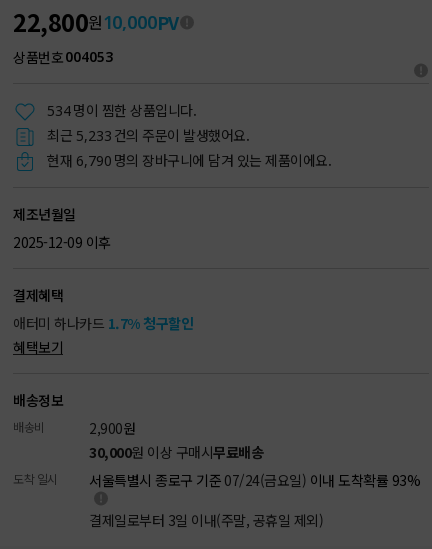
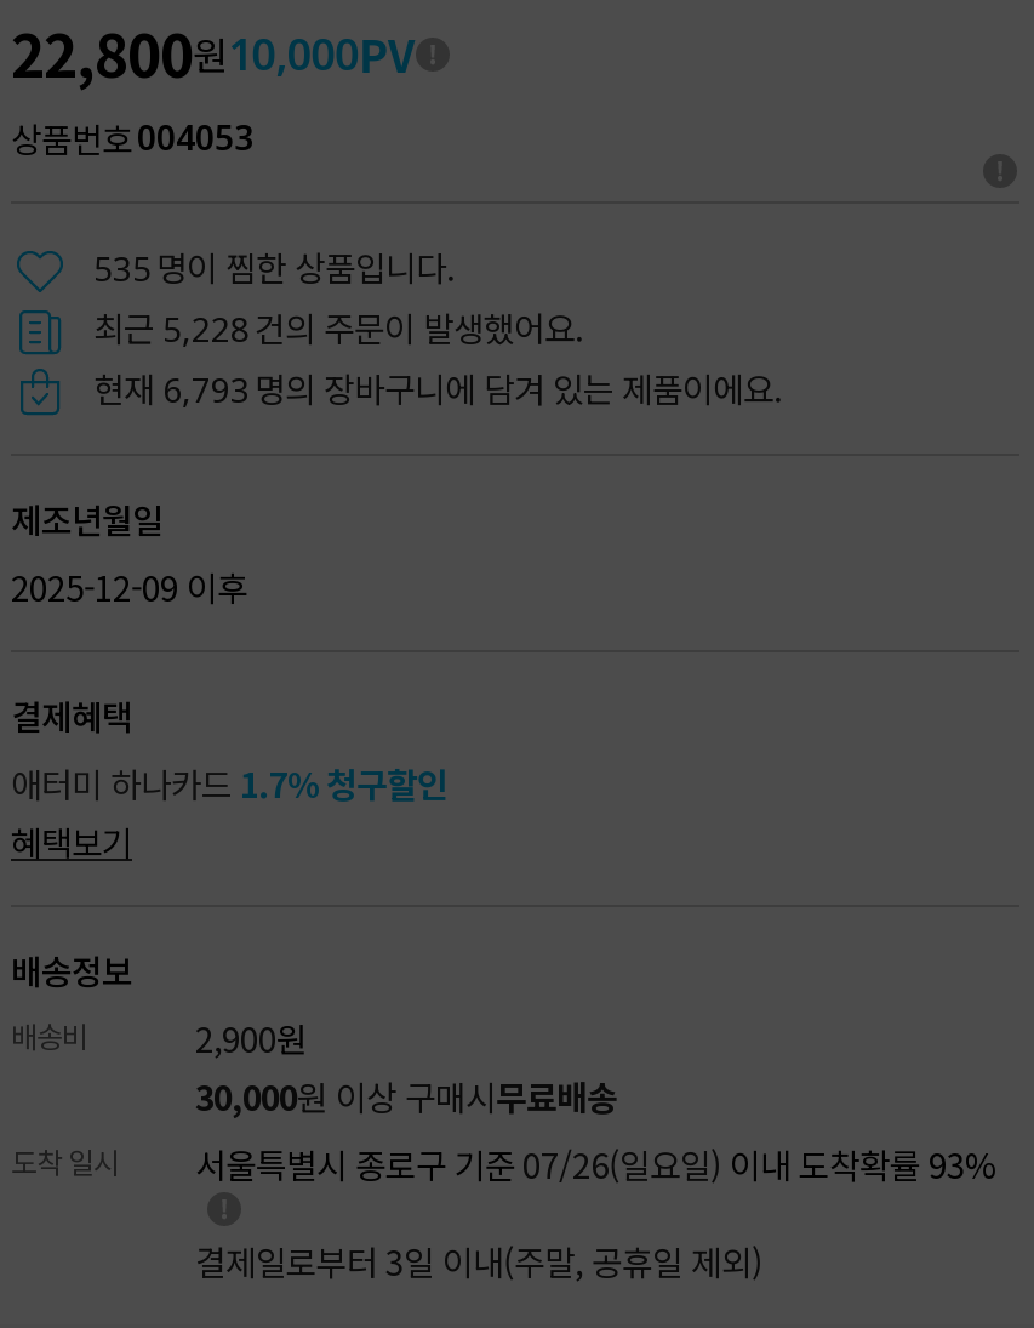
[47,100,196,120] 534 명이 찜한 상품입니다. -> [93,243,455,291] 535 명이 찜한 상품입니다.
[47,125,249,145] 최근 5,233 건의 주문이 발생했어요. -> [93,303,583,352] 최근 5,228 건의 주문이 발생했어요.
[47,150,331,170] 현재 6,790 명의 장바구니에 담겨 있는 제품이에요. -> [93,364,782,412] 현재 6,793 명의 장바구니에 담겨 있는 제품이에요.
[89,470,420,490] 서울특별시 종로구 기준 07/24(금요일) 이내 도착확률 93% -> [195,1140,998,1189] 서울특별시 종로구 기준 07/26(일요일) 이내 도착확률 93%

